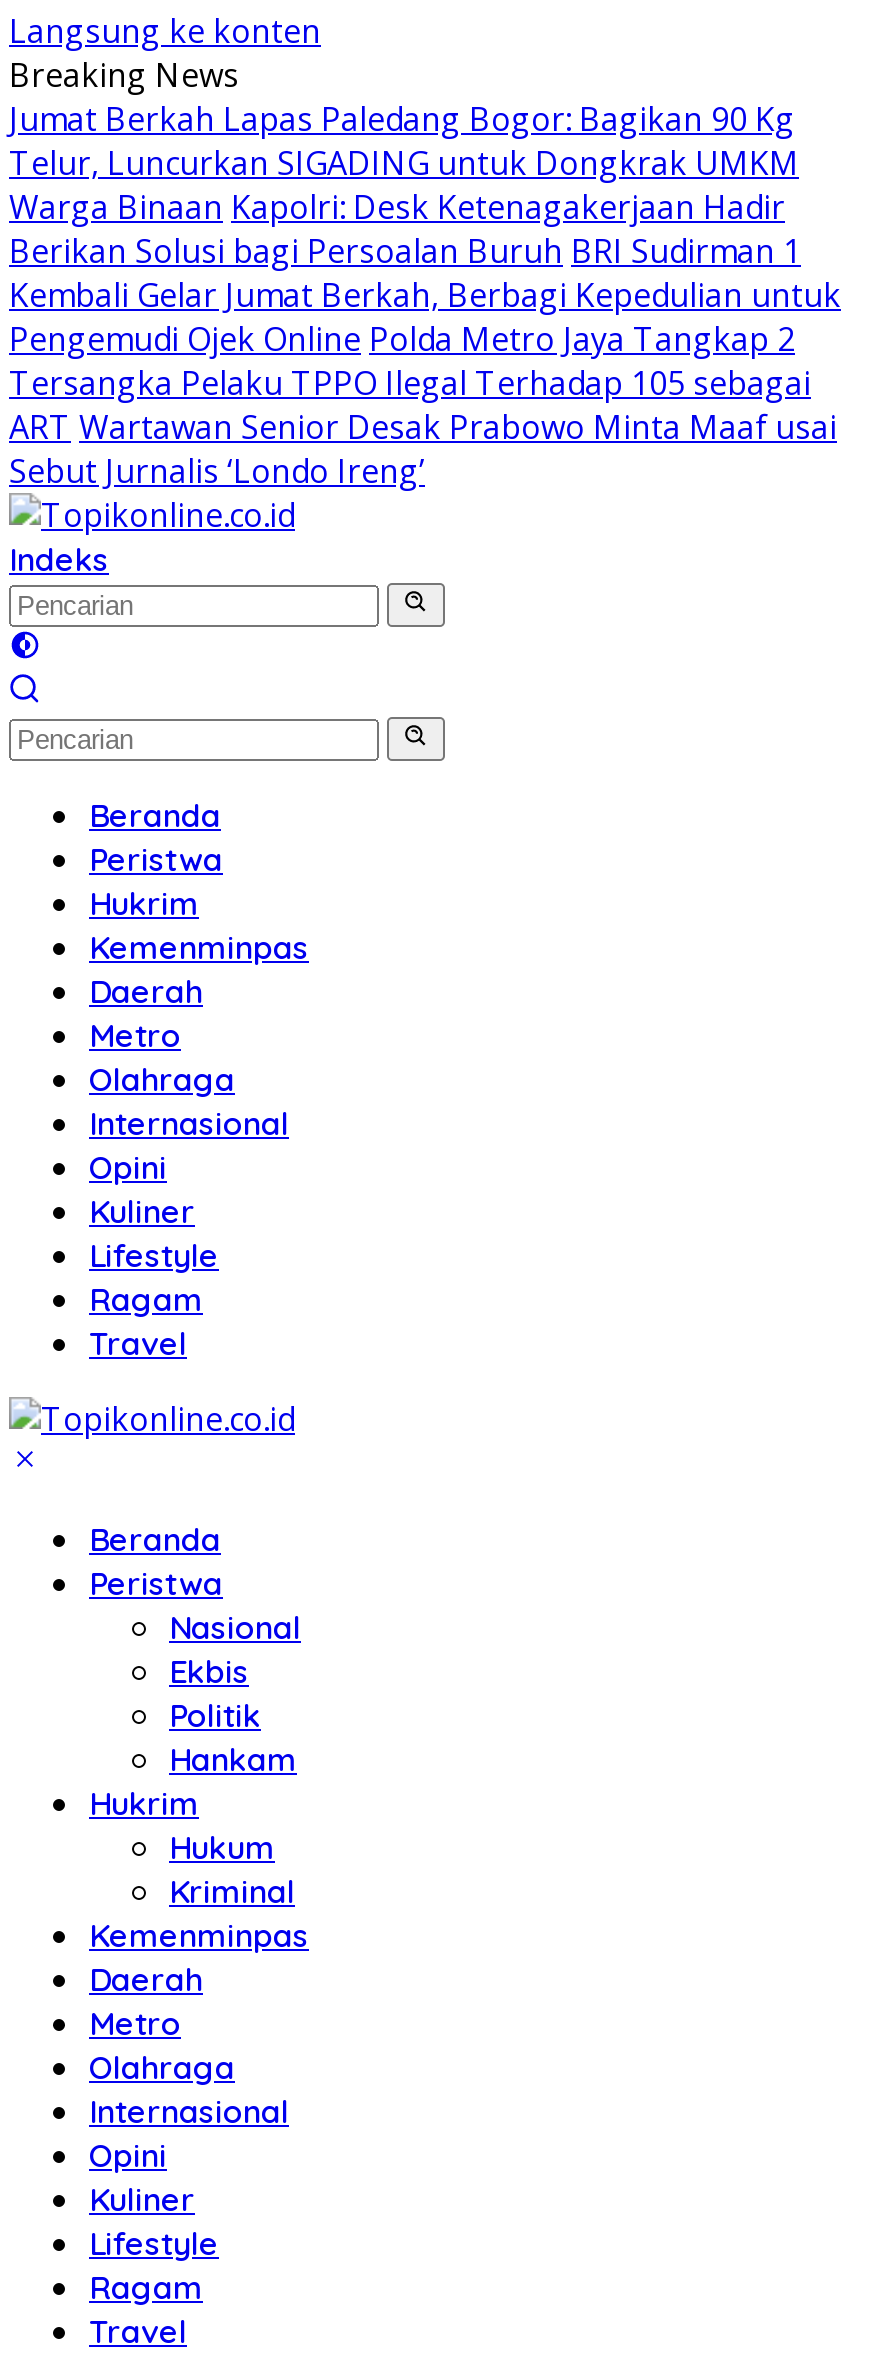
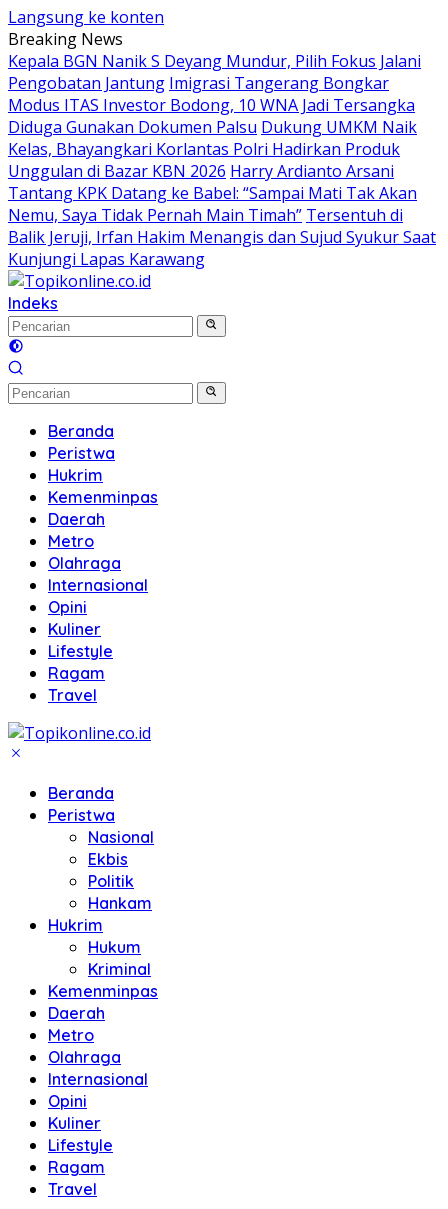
[9,97,841,493] Jumat Berkah Lapas Paledang Bogor: Bagikan 90 Kg | Telur, Luncurkan SIGADING untuk Dongkrak UMKM | Warga Binaan Kapolri: Desk Ketenagakerjaan Hadir | Berikan Solusi bagi Persoalan Buruh BRI Sudirman 1 | Kembali Gelar Jumat Berkah, Berbagi Kepedulian untuk | Pengemudi Ojek Online Polda Metro Jaya Tangkap 2 | Tersangka Pelaku TPPO Ilegal Terhadap 105 sebagai | ART Wartawan Senior Desak Prabowo Minta Maaf usai | Sebut Jurnalis ‘Londo Ireng’ -> [8,50,436,270] Kepala BGN Nanik S Deyang Mundur, Pilih Fokus Jalani | Pengobatan Jantung Imigrasi Tangerang Bongkar | Modus ITAS Investor Bodong, 10 WNA Jadi Tersangka | Diduga Gunakan Dokumen Palsu Dukung UMKM Naik | Kelas, Bhayangkari Korlantas Polri Hadirkan Produk | Unggulan di Bazar KBN 2026 Harry Ardianto Arsani | Tantang KPK Datang ke Babel: “Sampai Mati Tak Akan | Nemu, Saya Tidak Pernah Main Timah” Tersentuh di | Balik Jeruji, Irfan Hakim Menangis dan Sujud Syukur Saat | Kunjungi Lapas Karawang

